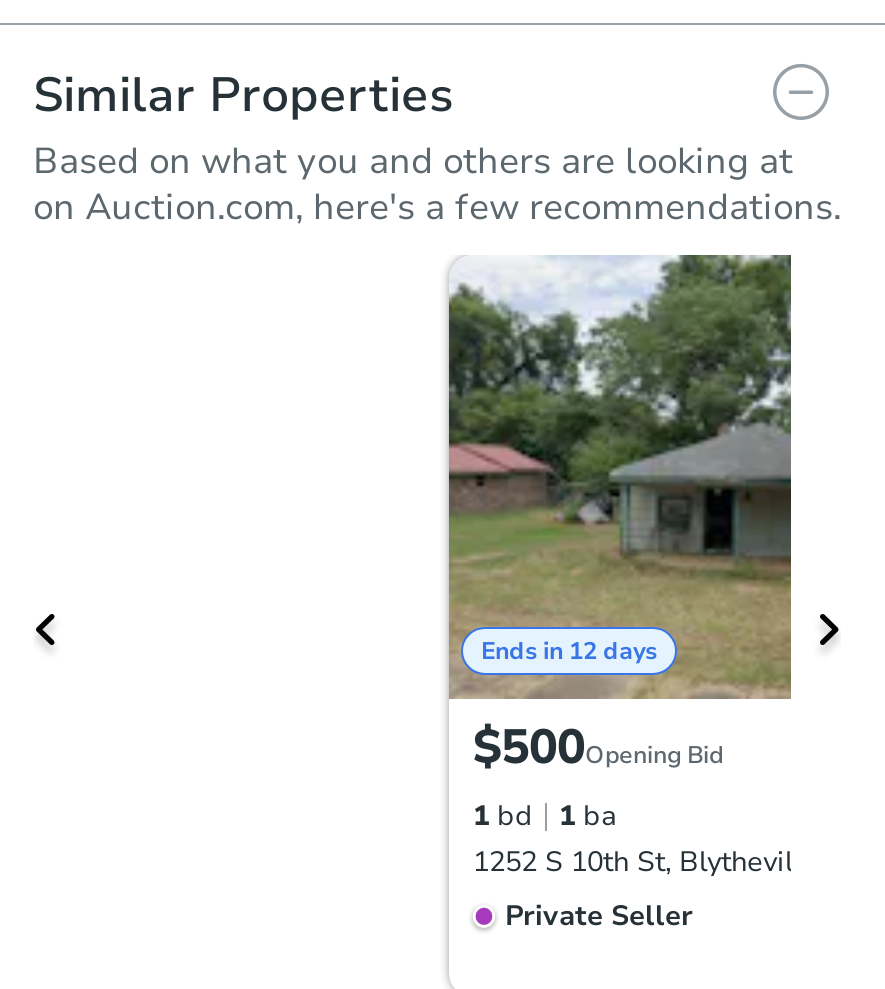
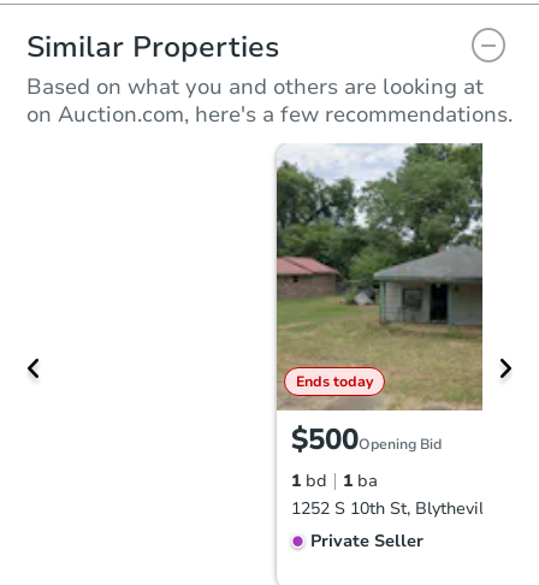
[481,634,657,666] Ends in 12 days -> [296,371,373,391] Ends today

